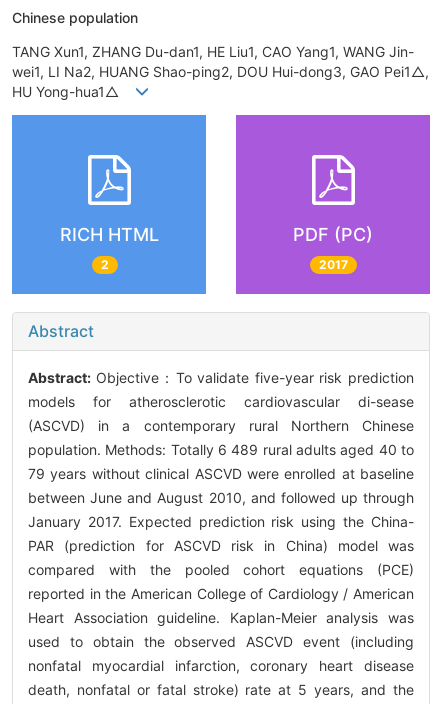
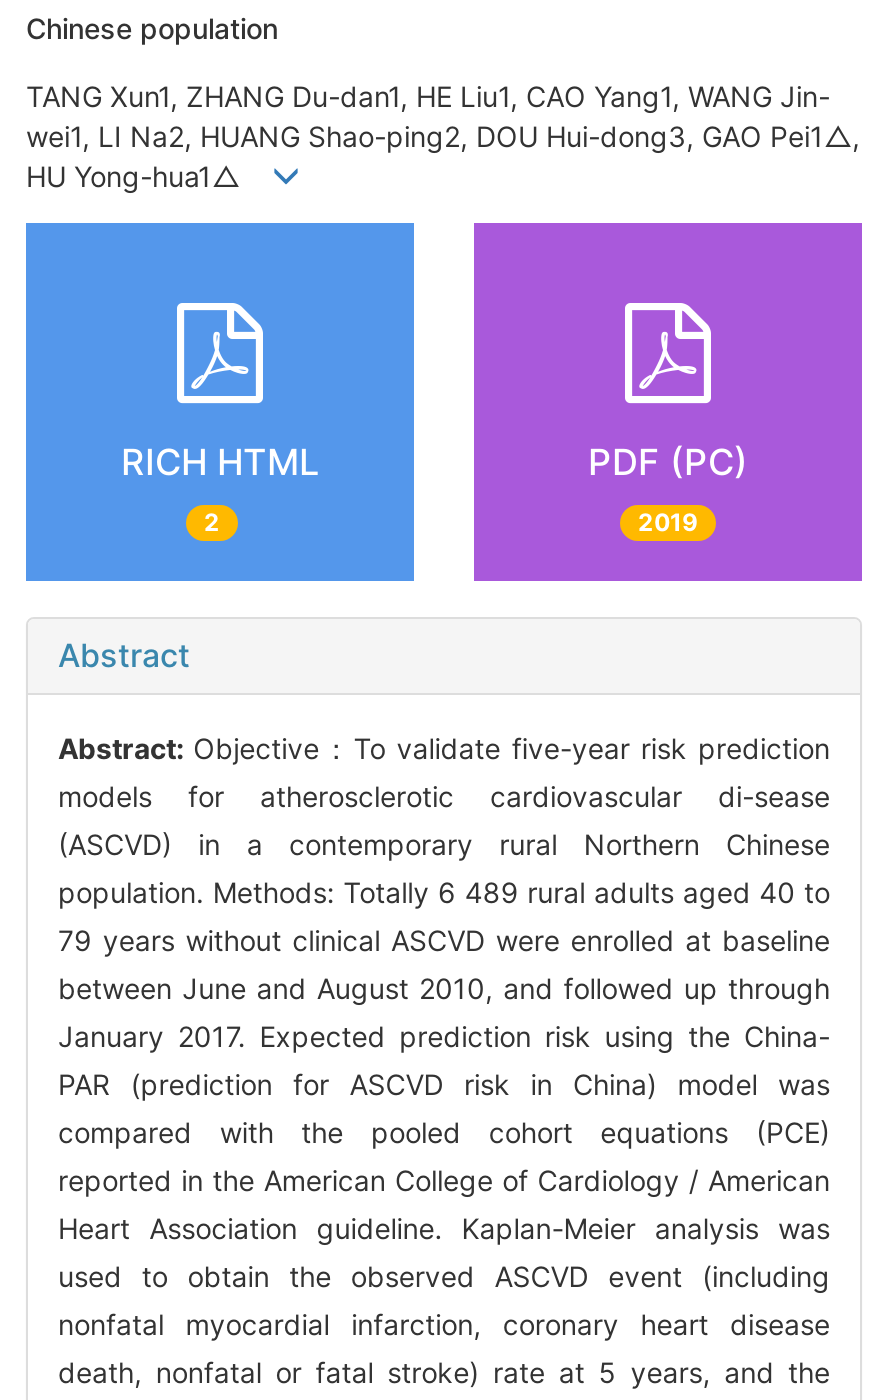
[318,257,347,272] 2017 -> [638,507,698,537] 2019

